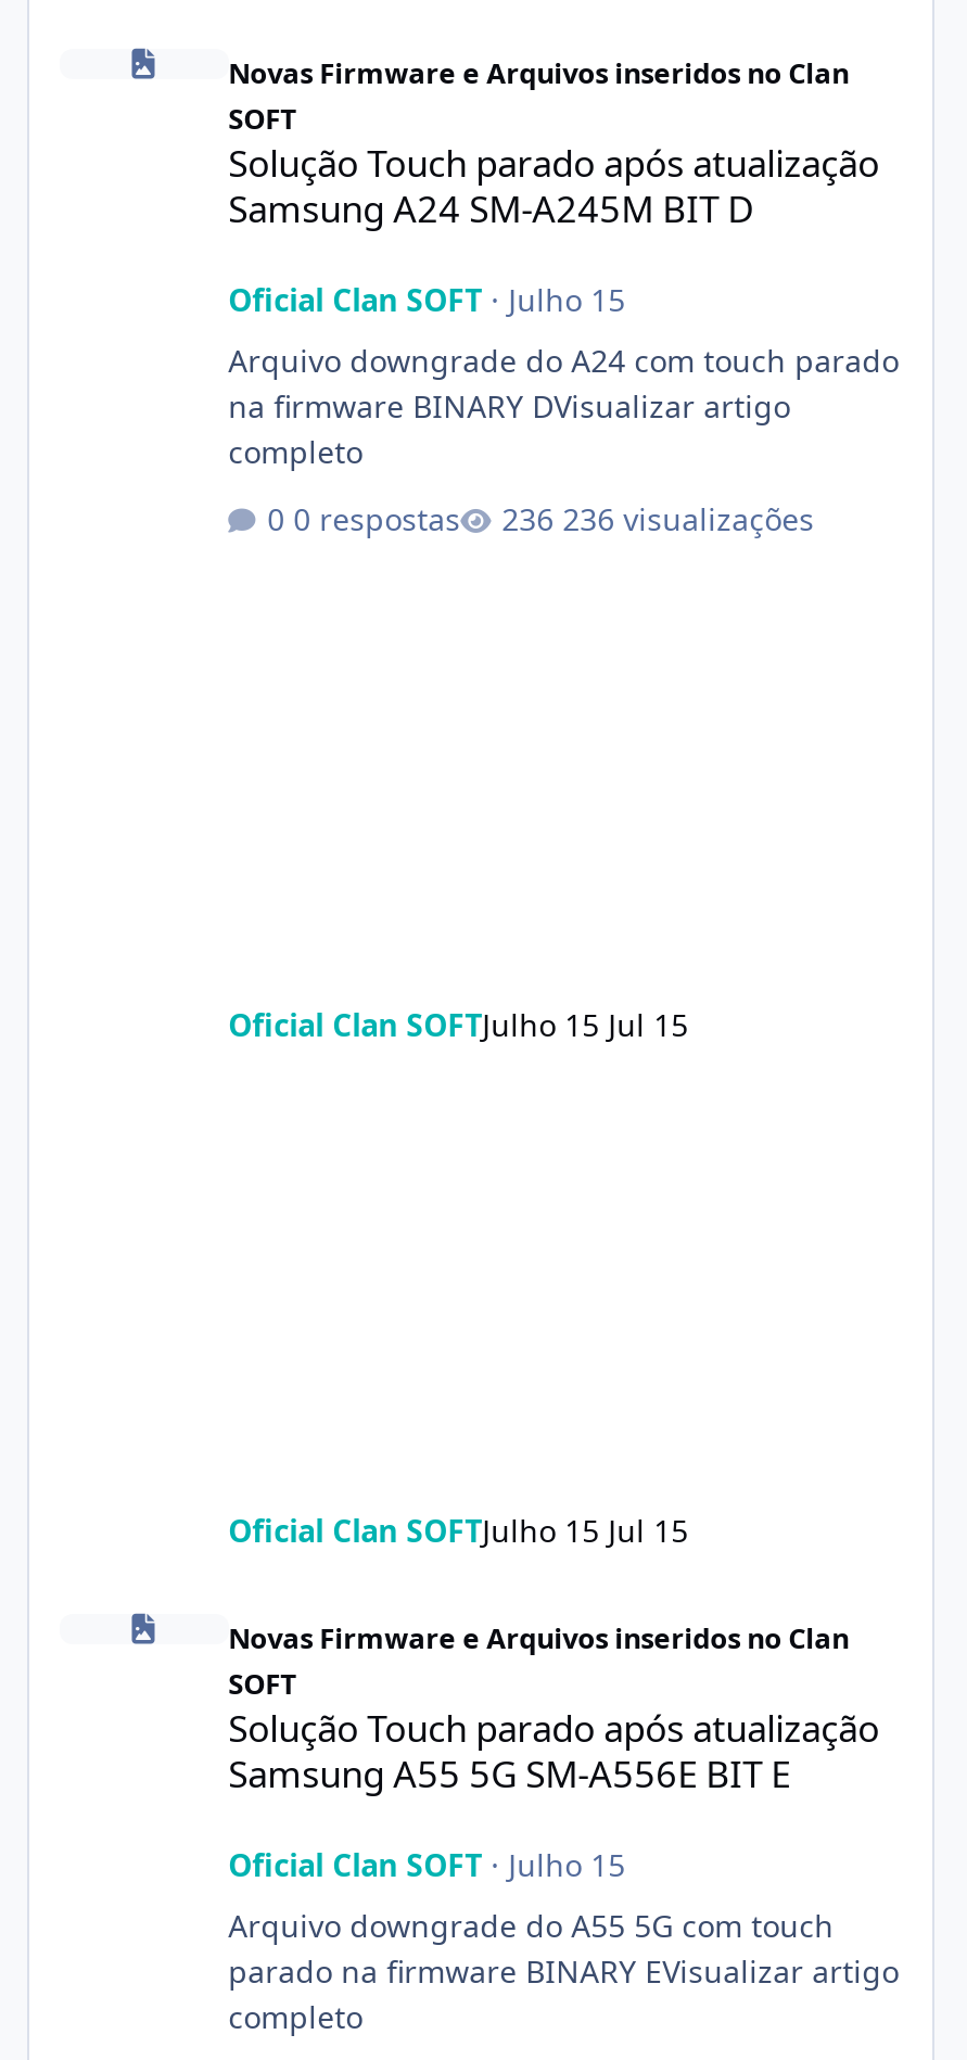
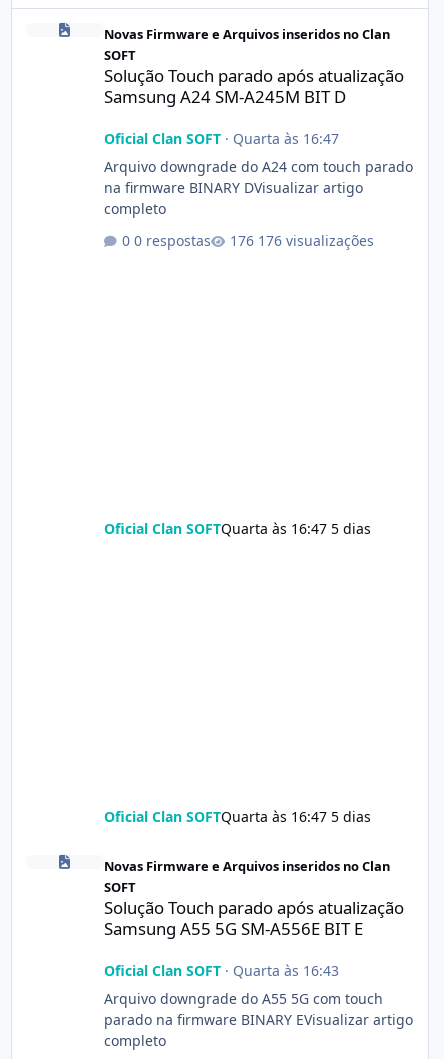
[228,279,625,320] Oficial Clan SOFT · Julho 15 -> [104,129,339,148] Oficial Clan SOFT · Quarta às 16:47
[563,499,814,540] 236 visualizações -> [258,231,374,250] 176 visualizações
[228,1005,688,1046] Oficial Clan SOFTJulho 15 Jul 15 -> [104,519,371,538] Oficial Clan SOFTQuarta às 16:47 5 dias
[228,1511,688,1552] Oficial Clan SOFTJulho 15 Jul 15 -> [104,807,371,826] Oficial Clan SOFTQuarta às 16:47 5 dias
[228,1845,625,1886] Oficial Clan SOFT · Julho 15 -> [104,961,339,980] Oficial Clan SOFT · Quarta às 16:43

